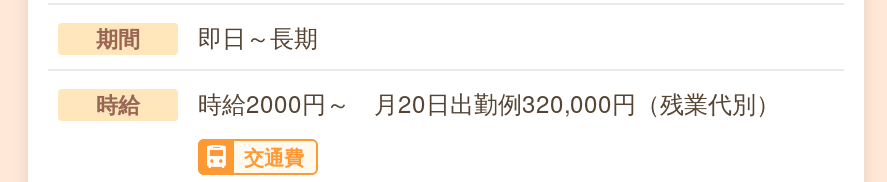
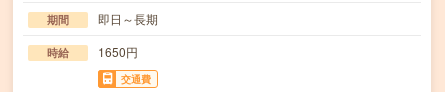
[198,85,780,119] 時給2000円～ 月20日出勤例320,000円（残業代別） -> [98,43,138,60] 1650円

